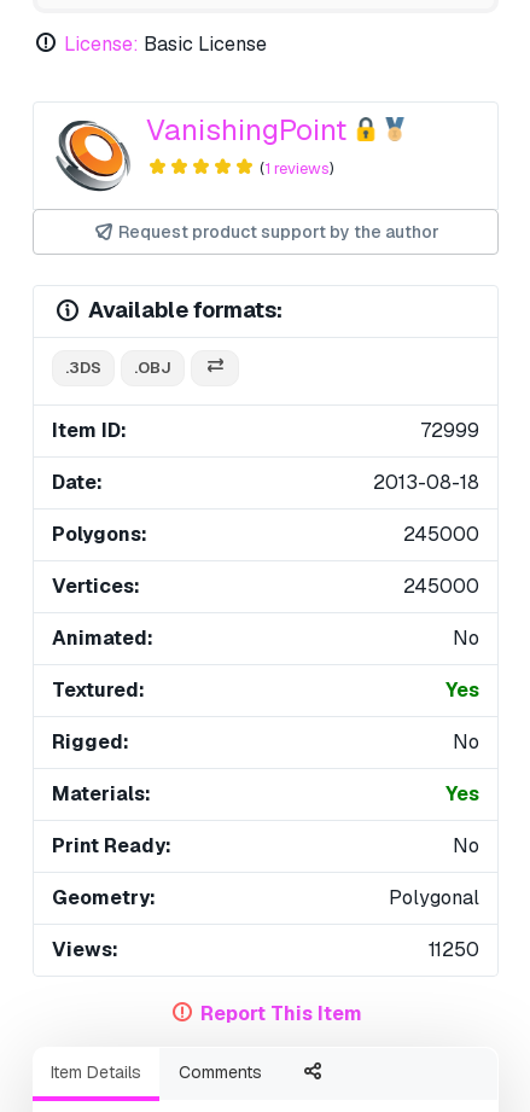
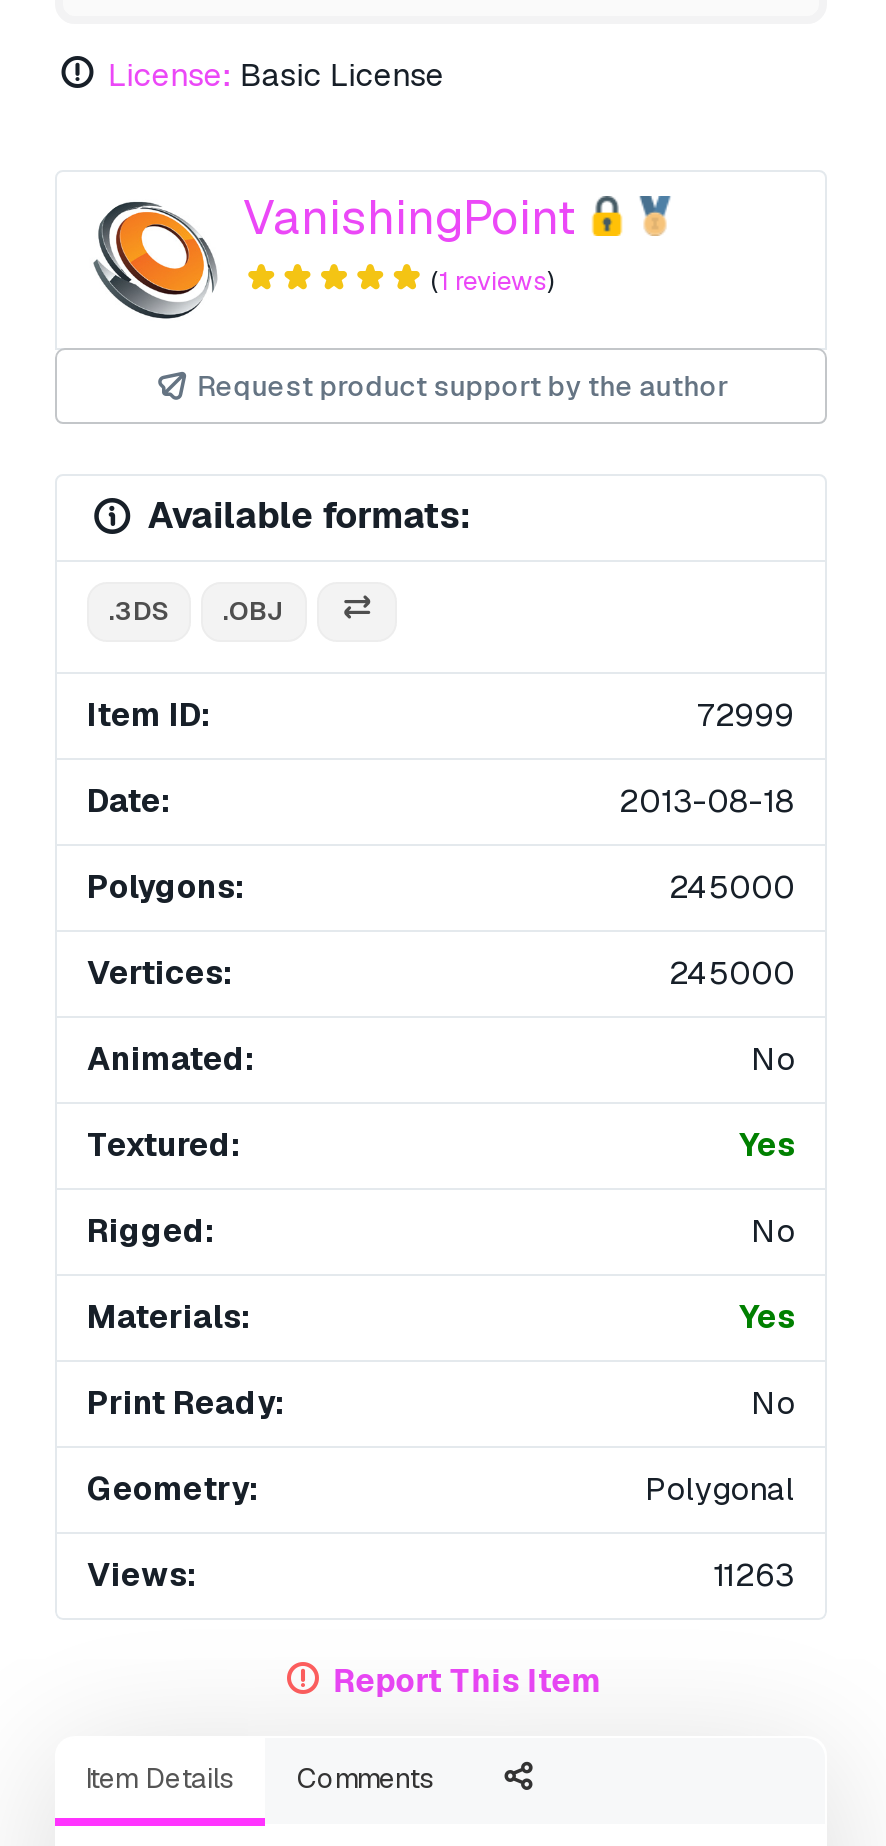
[429,937,479,962] 11250 -> [713,1554,795,1596] 11263

